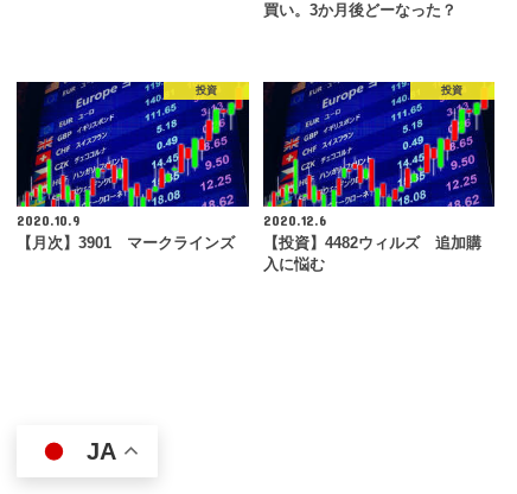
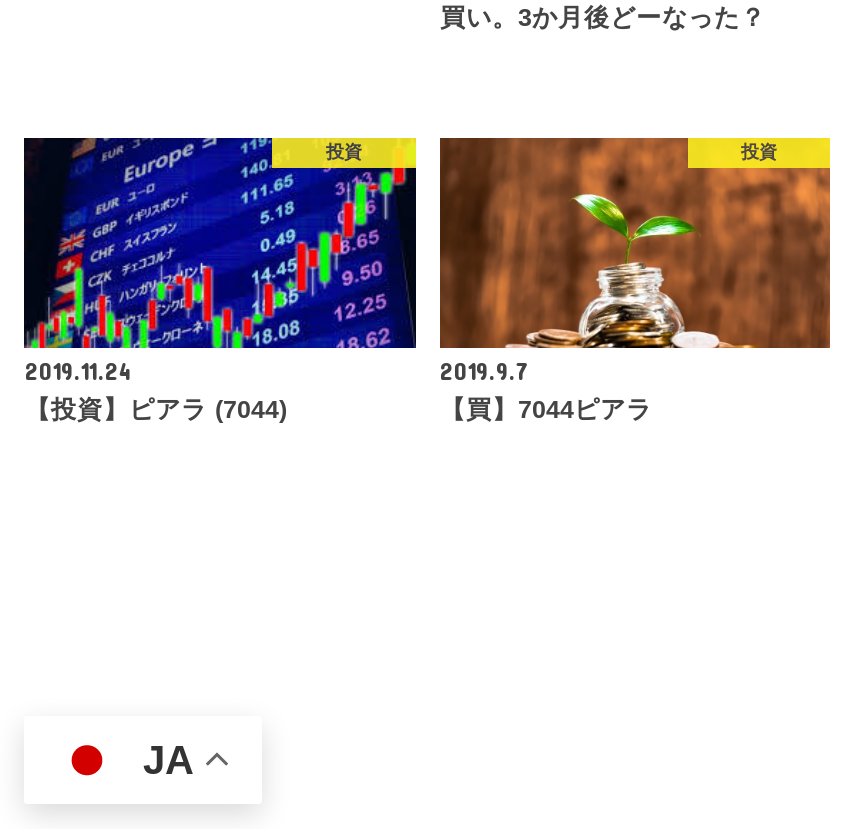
[262,81,496,274] [image] | 2020.12.6 | 【投資】4482ウィルズ 追加購 | 入に悩む -> [438,136,832,425] [image] | 2019.9.7 | 【買】7044ピアラ
[17,212,235,252] 2020.10.9 | 【月次】3901 マークラインズ -> [25,357,287,425] 2019.11.24 | 【投資】ピアラ (7044)

